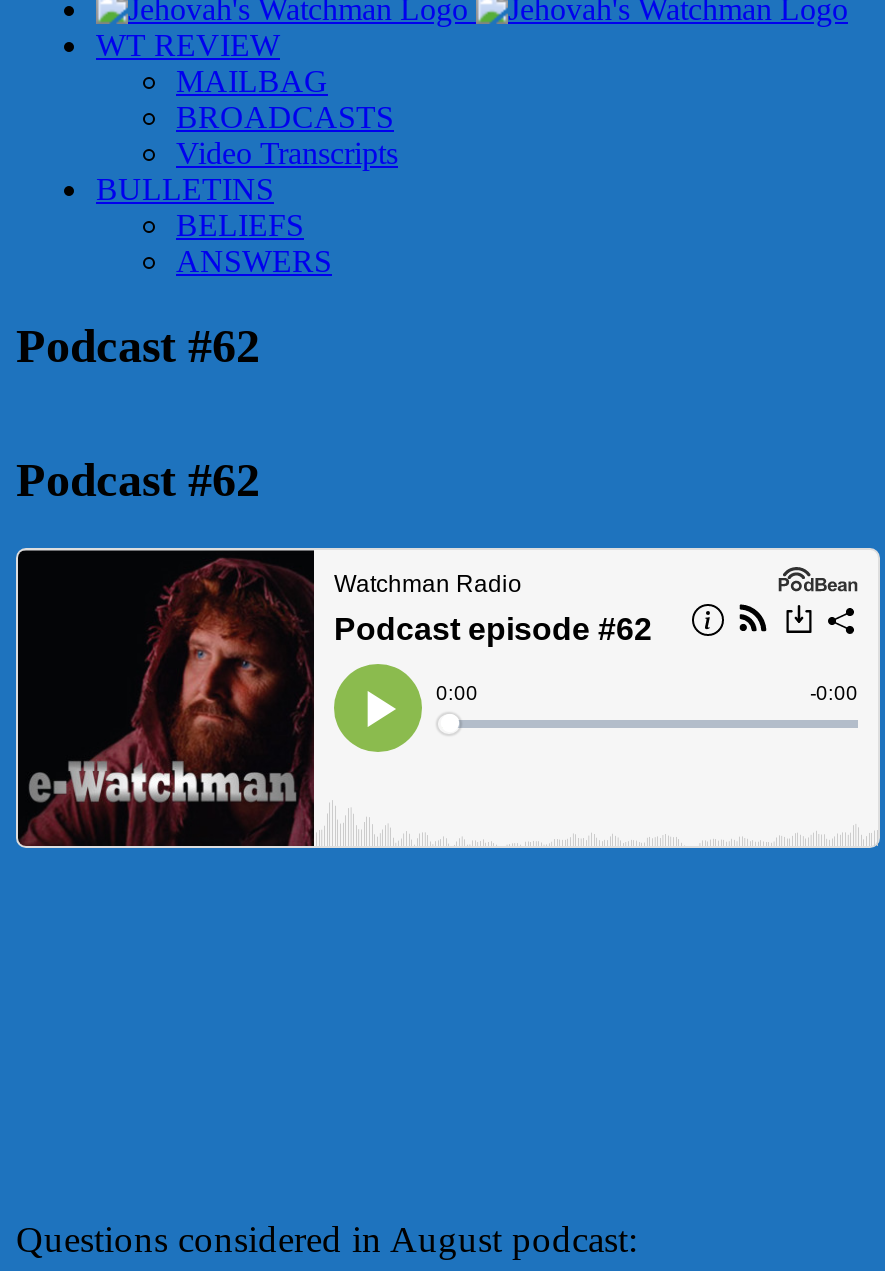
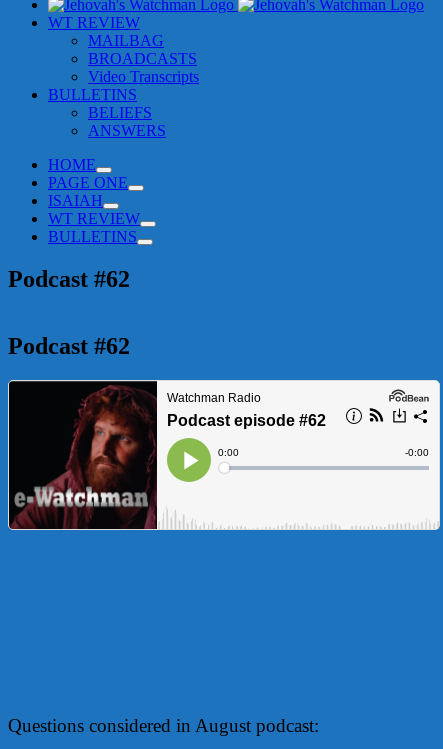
none -> [48,156,140,245] HOME | PAGE ONE | ISAIAH | WT REVIEW | BULLETINS

